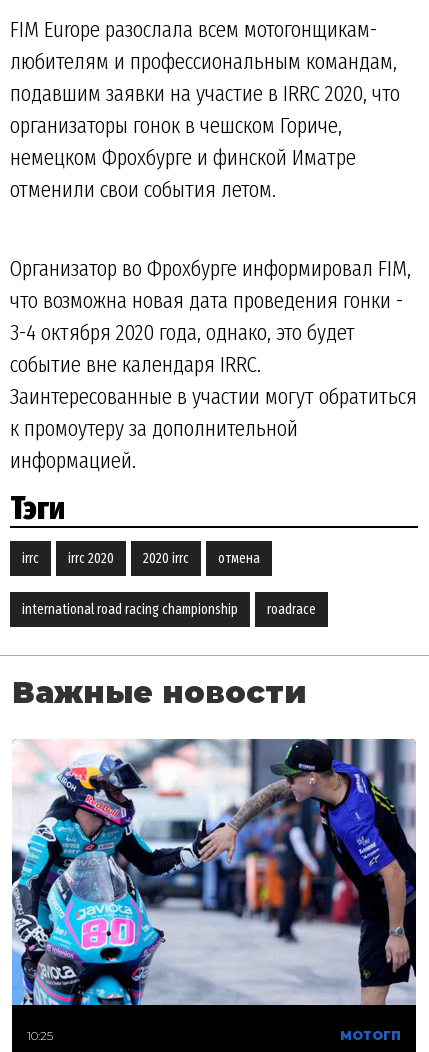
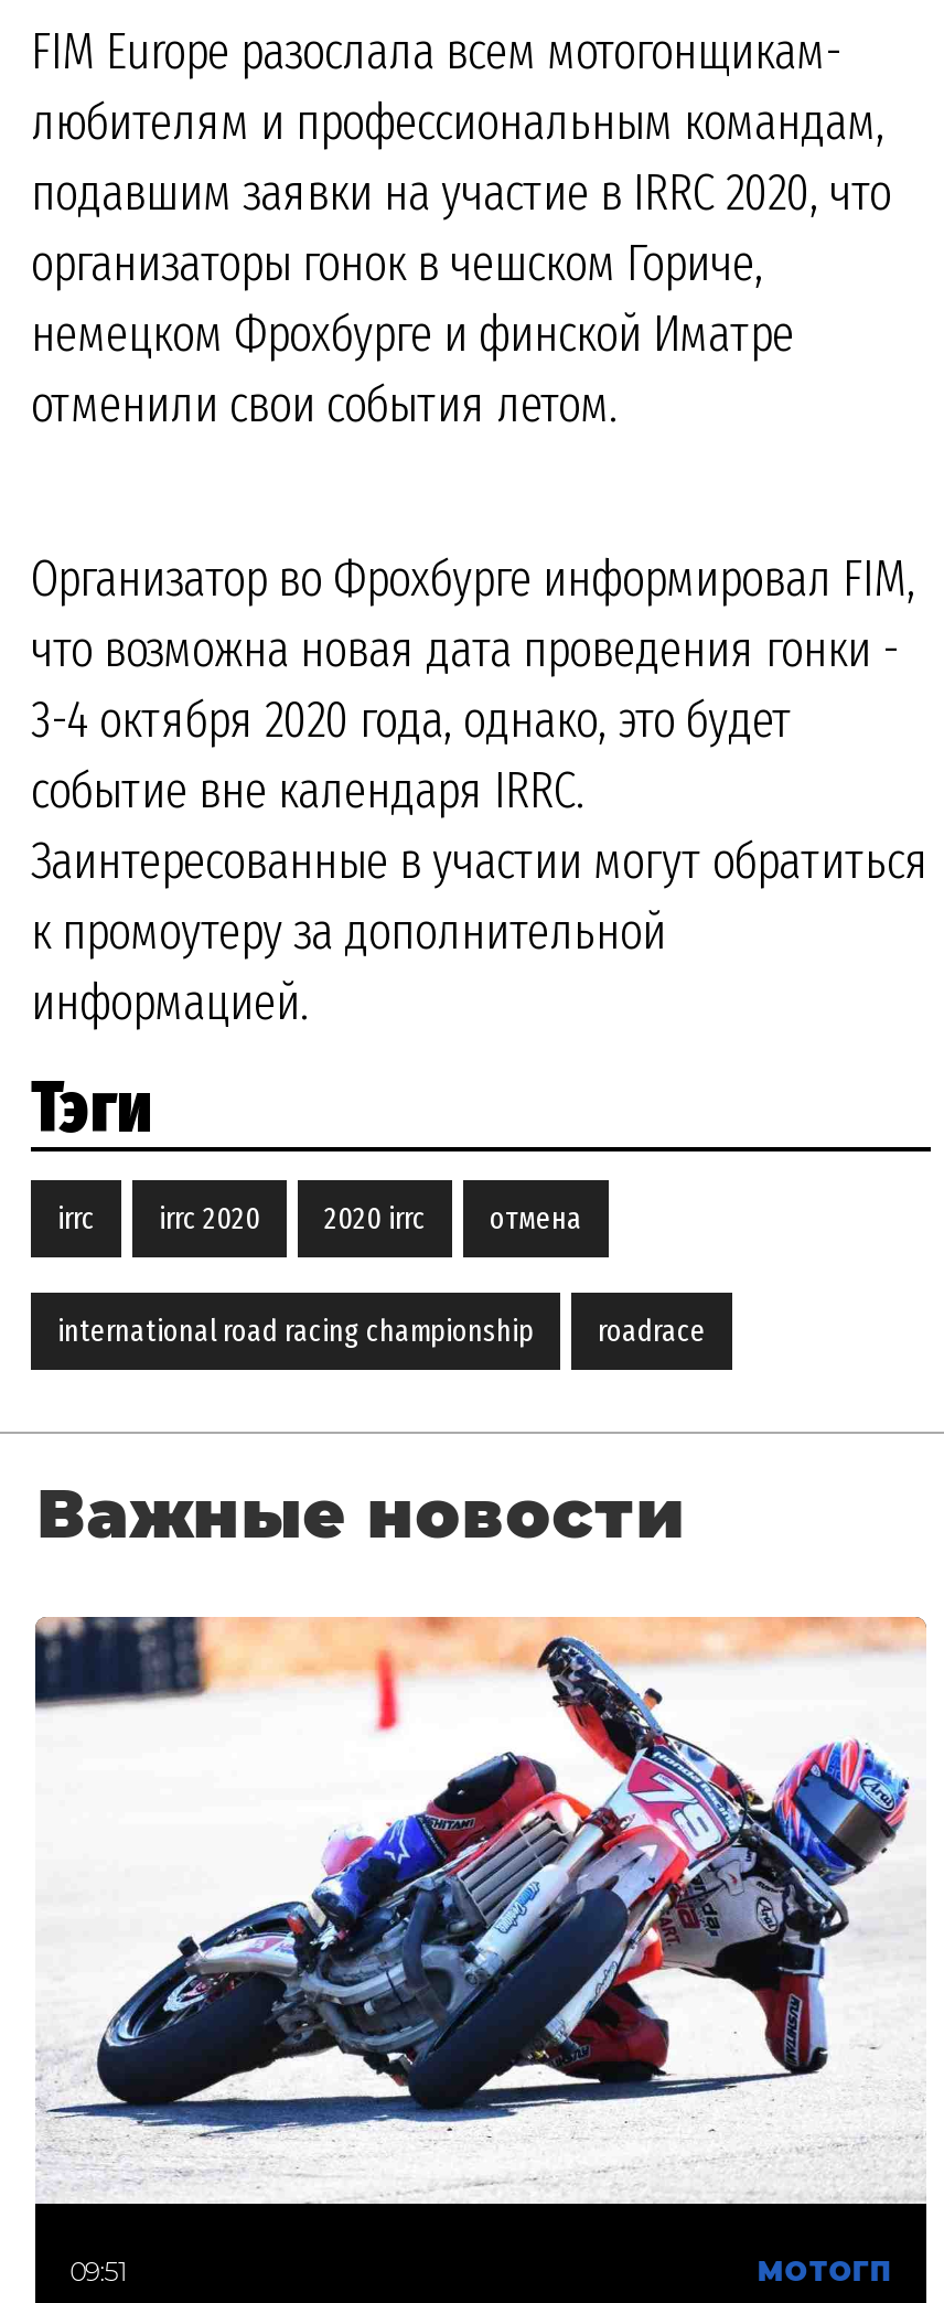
[11,738,417,1043] [image] | 10:25 -> [33,1615,926,2288] [image] | 09:51

